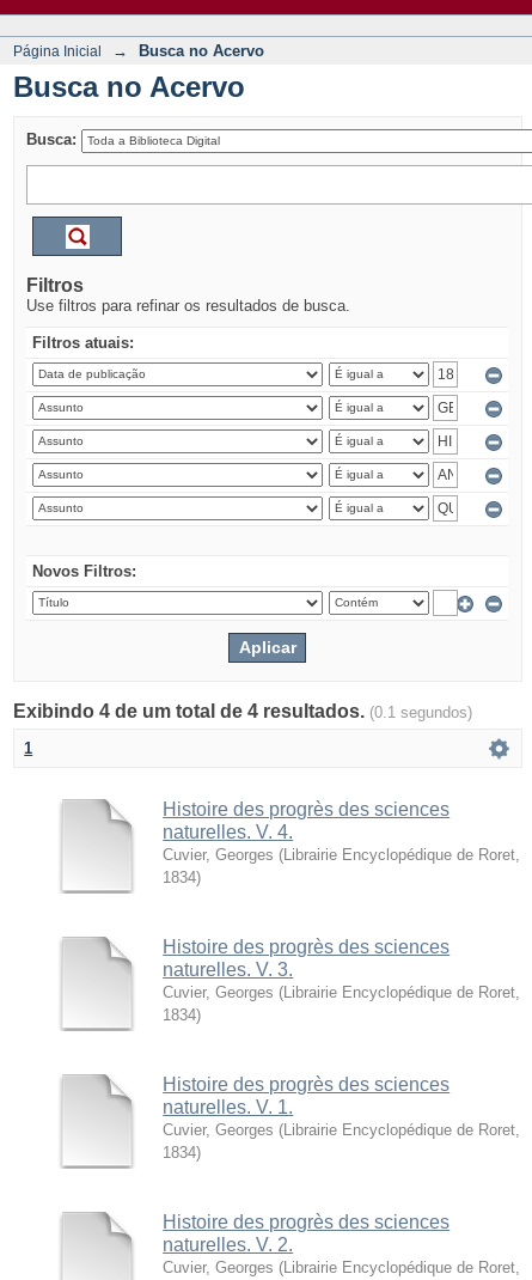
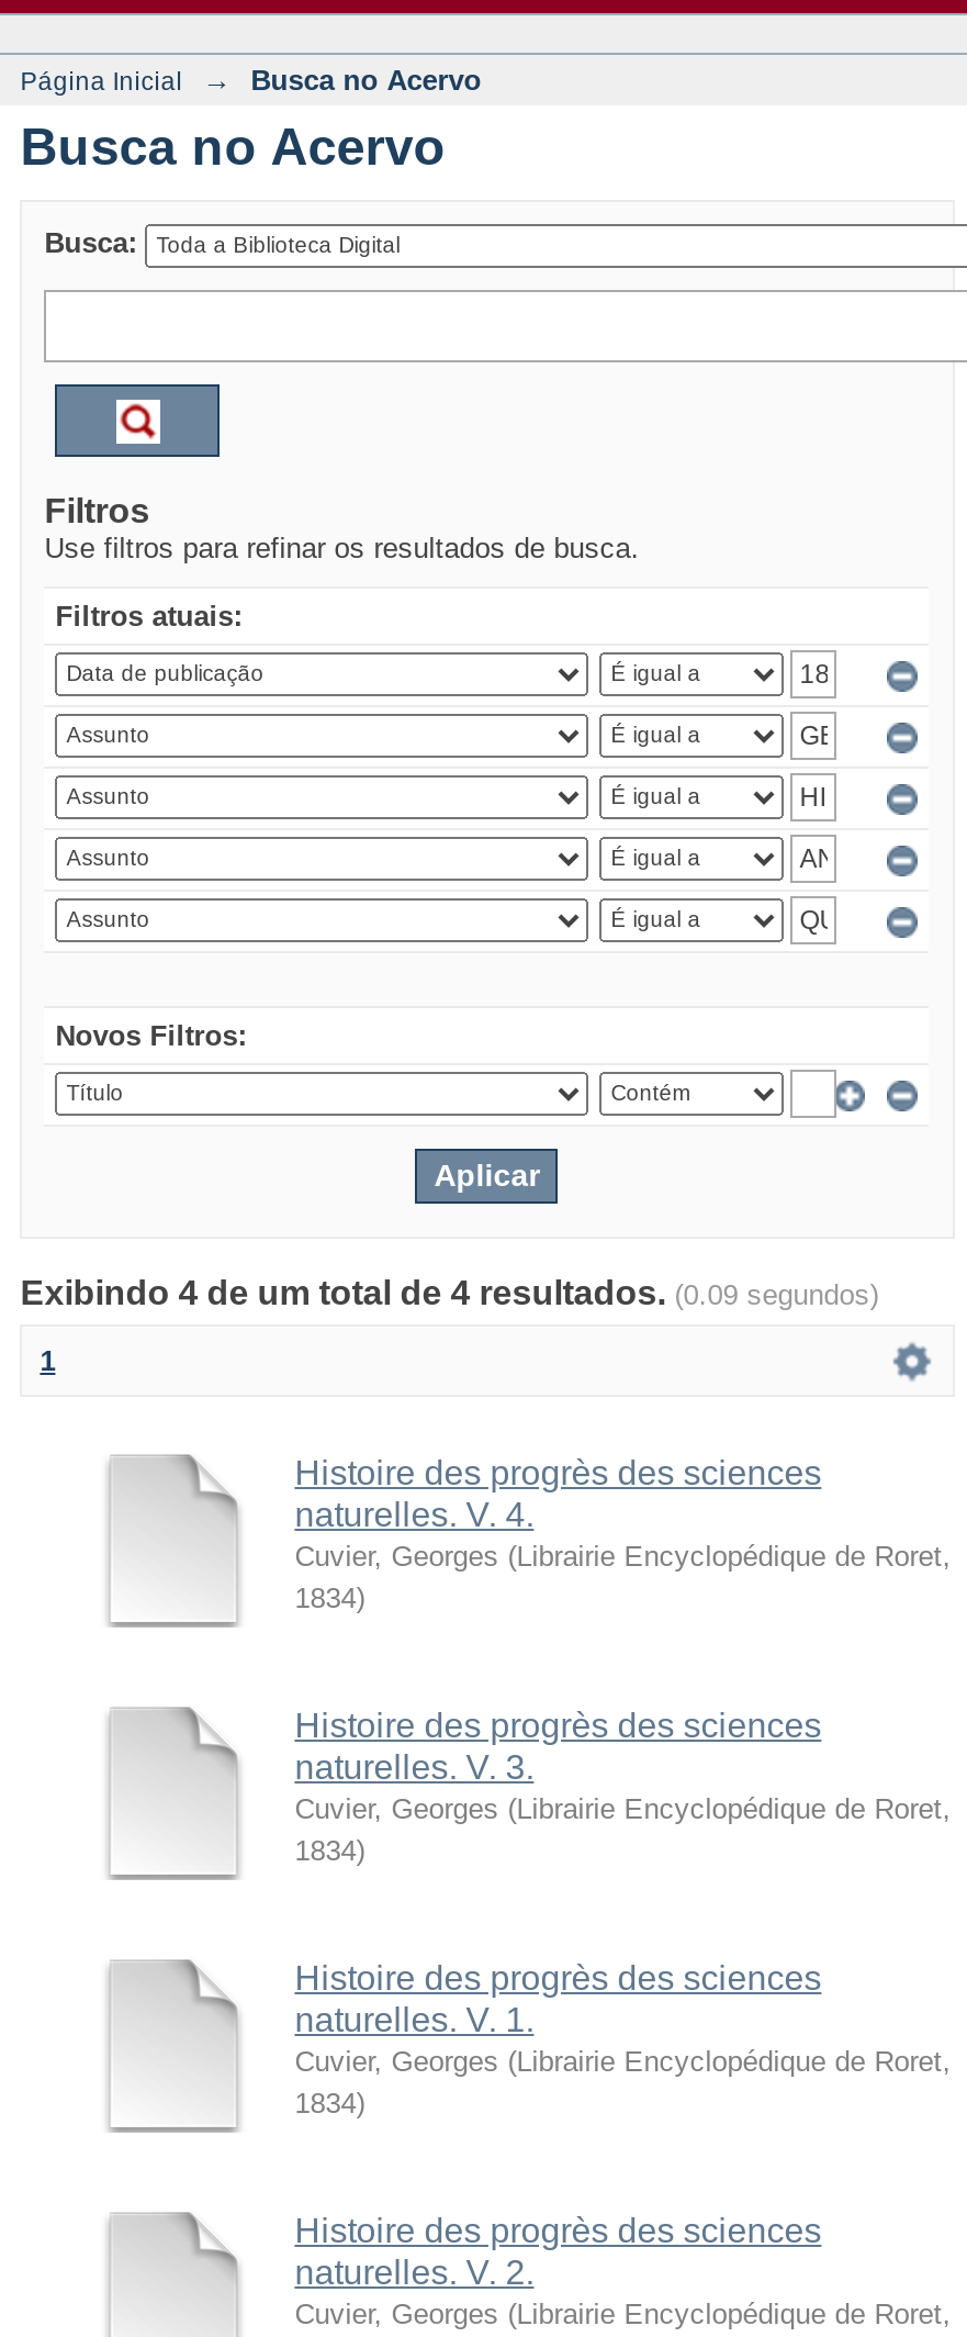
[13,701,472,721] Exibindo 4 de um total de 4 resultados. (0.1 segundos) -> [20,1274,879,1311] Exibindo 4 de um total de 4 resultados. (0.09 segundos)

